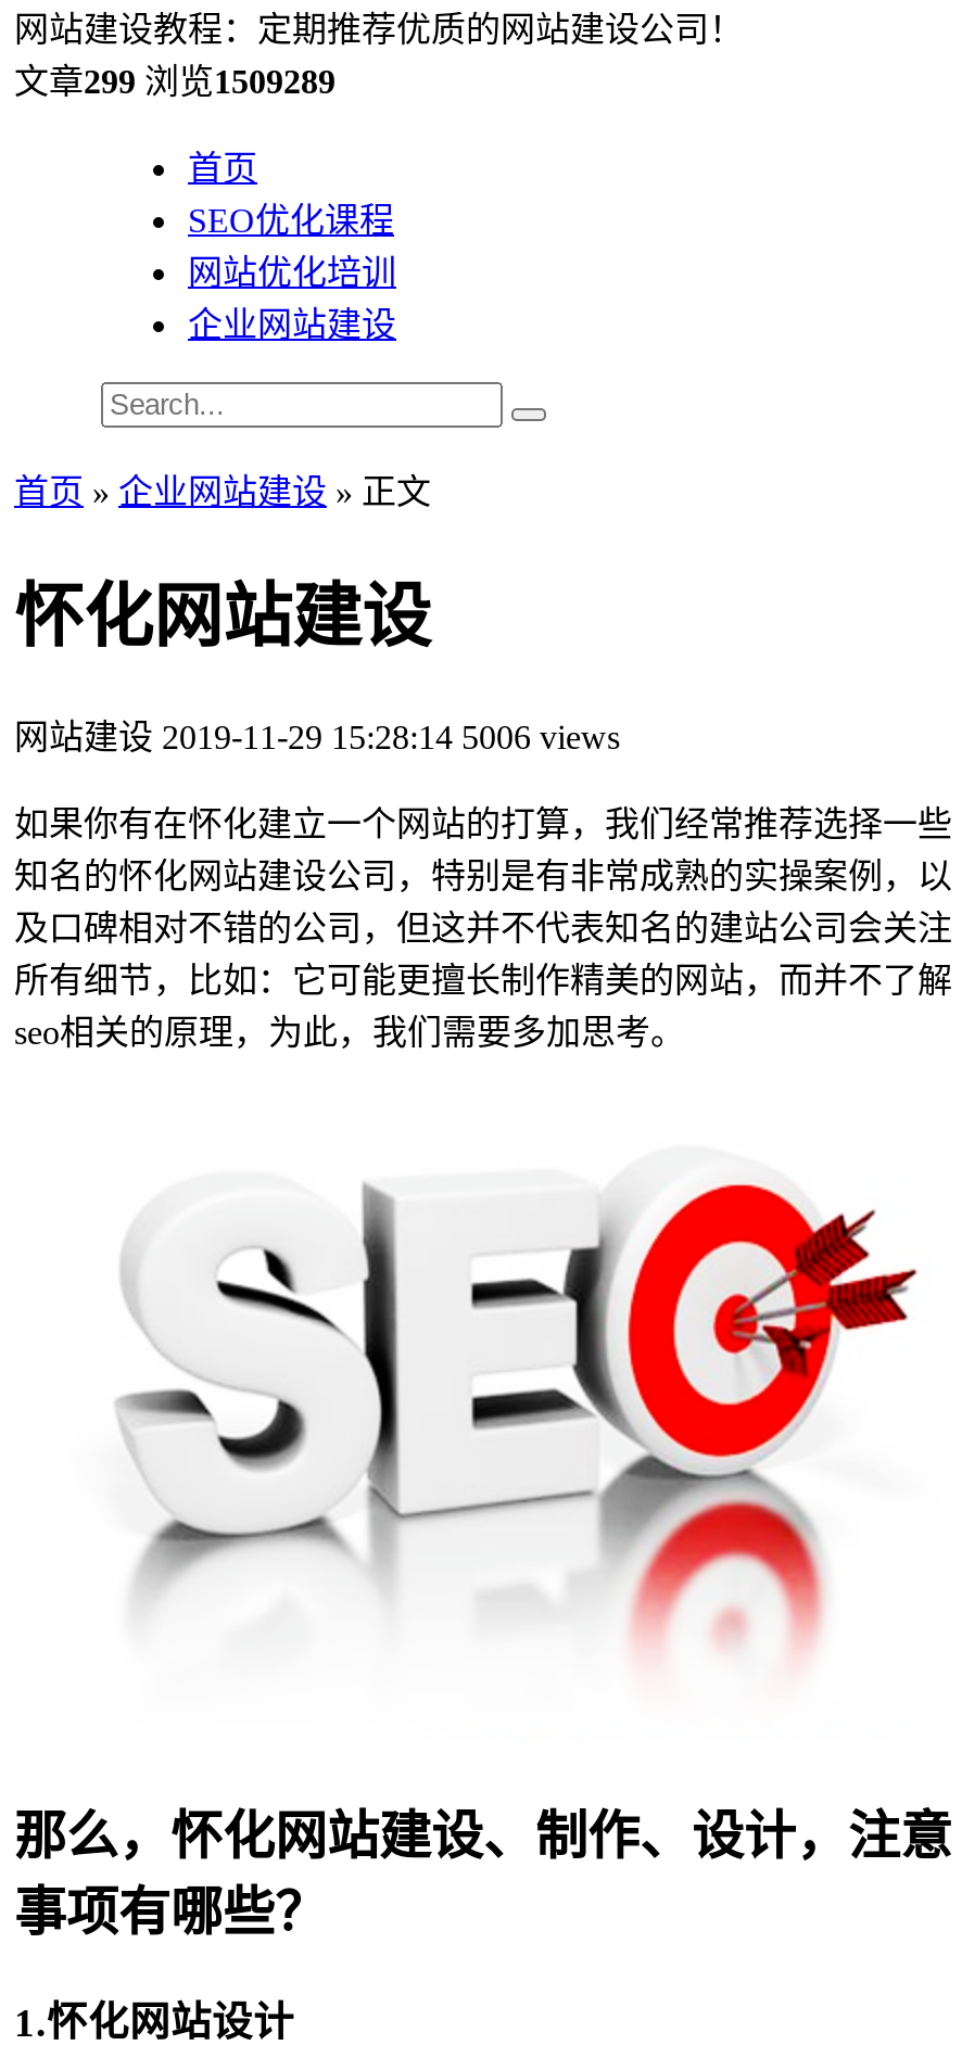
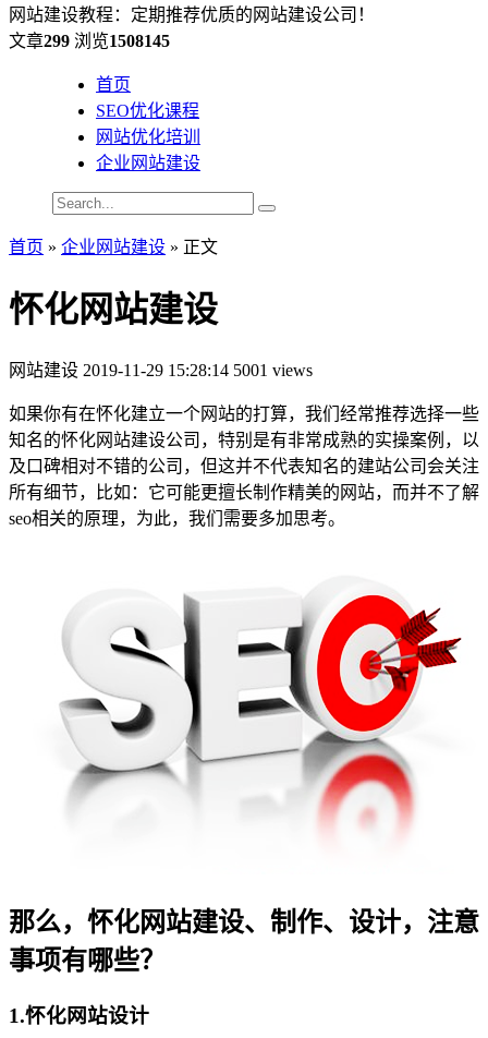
[14,63,336,100] 文章299 浏览1509289 -> [9,32,170,50] 文章299 浏览1508145
[14,718,620,755] 网站建设 2019-11-29 15:28:14 5006 views -> [9,361,313,379] 网站建设 2019-11-29 15:28:14 5001 views

